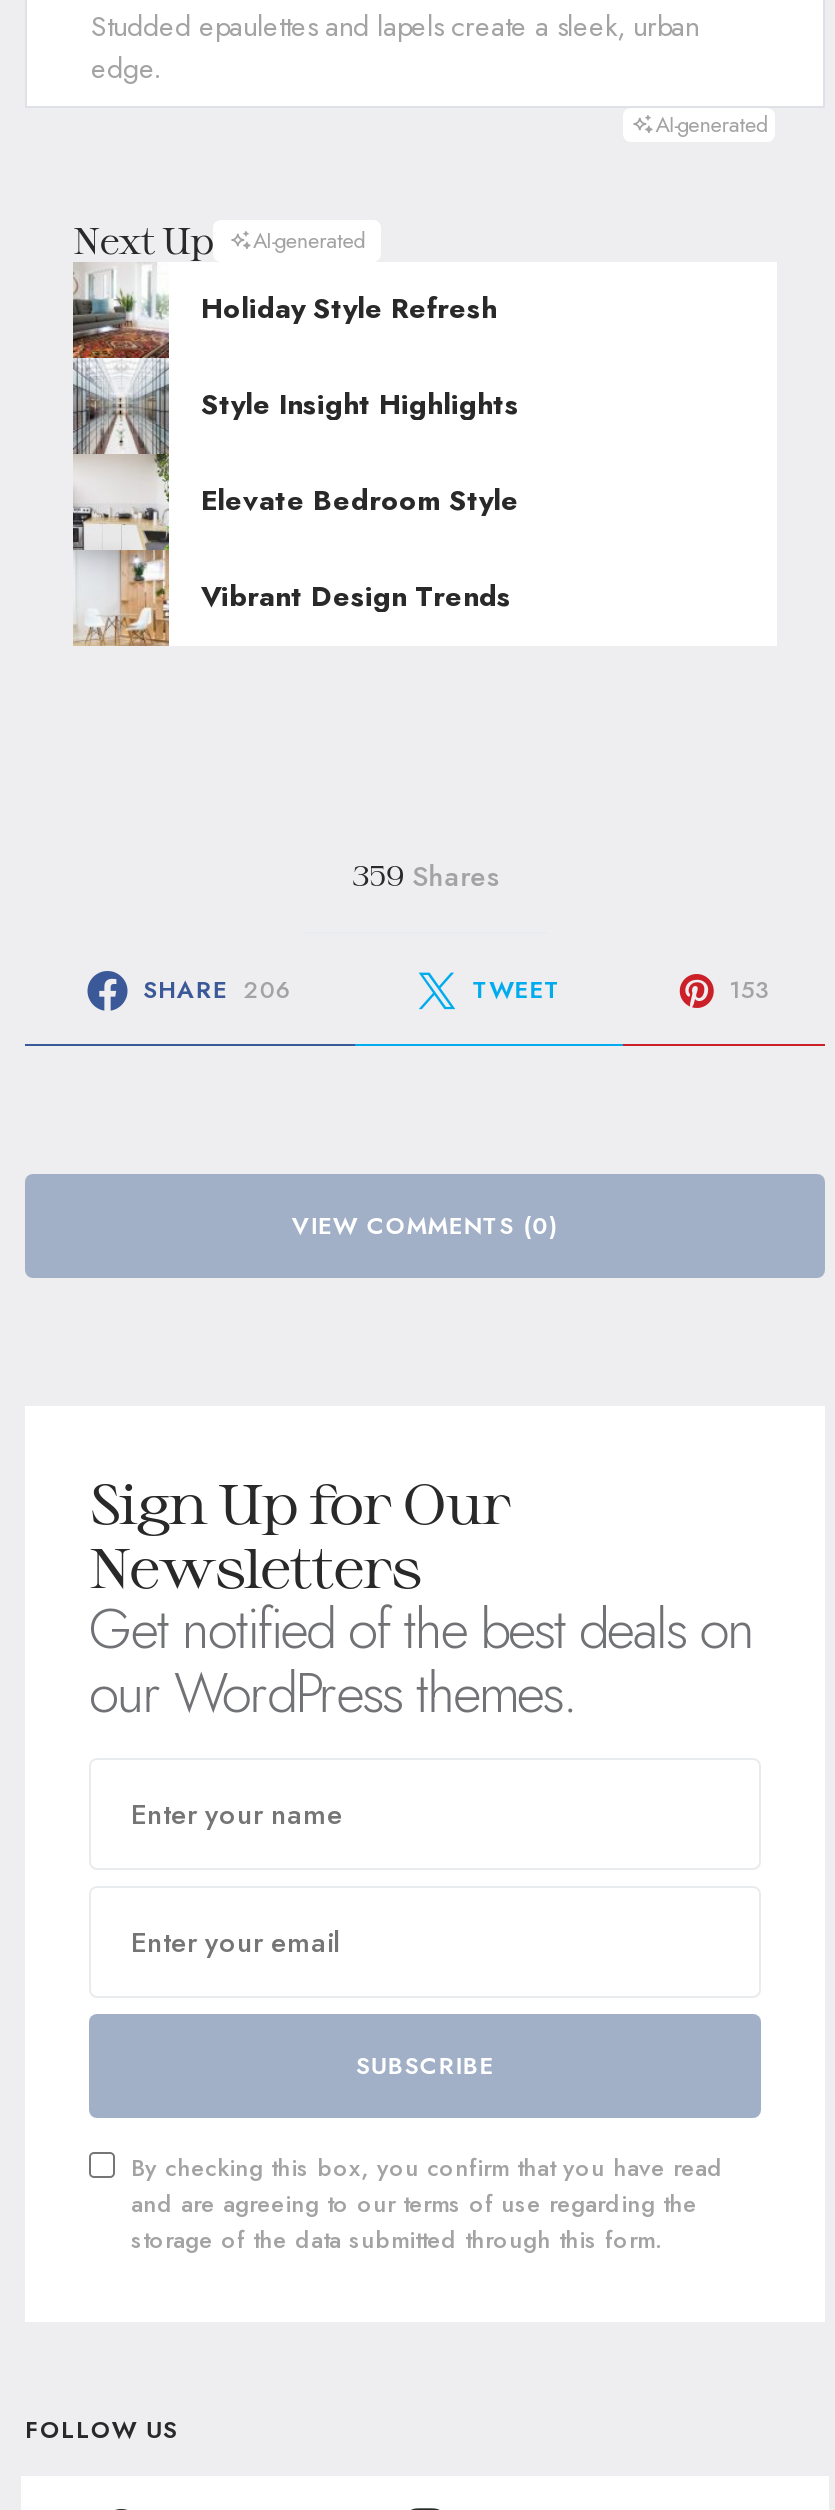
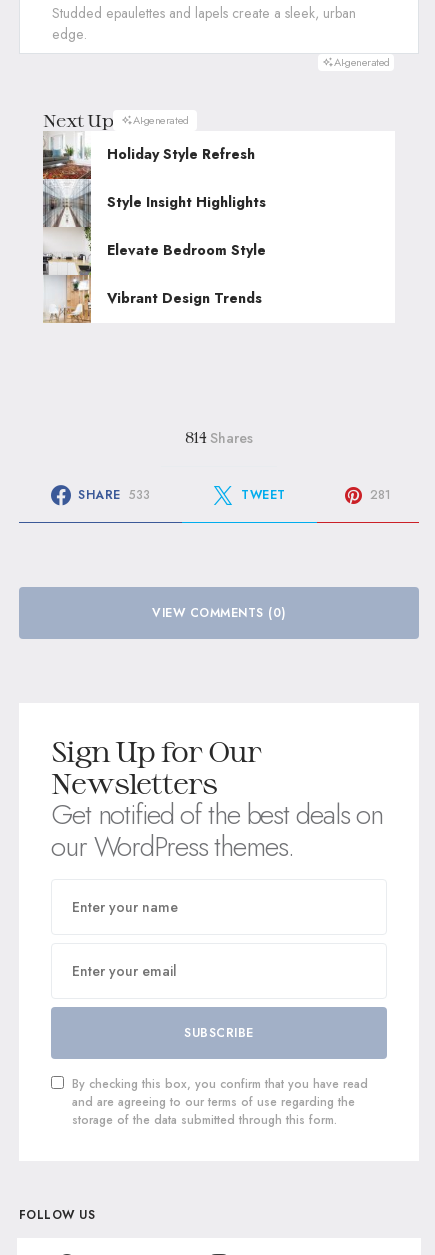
[352,856,498,896] 359 Shares -> [185,428,253,448] 814 Shares
[143,971,292,1007] SHARE 206 -> [78,486,150,504] SHARE 533
[729,971,769,1007] 153 -> [370,486,391,504] 281

